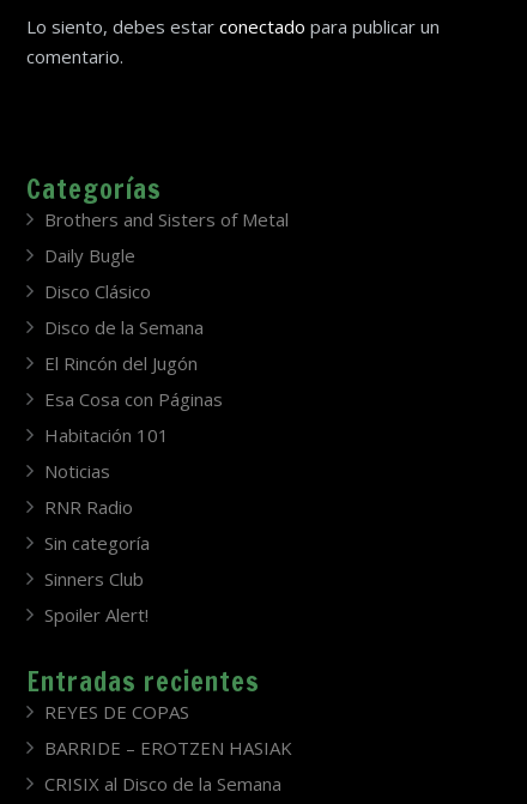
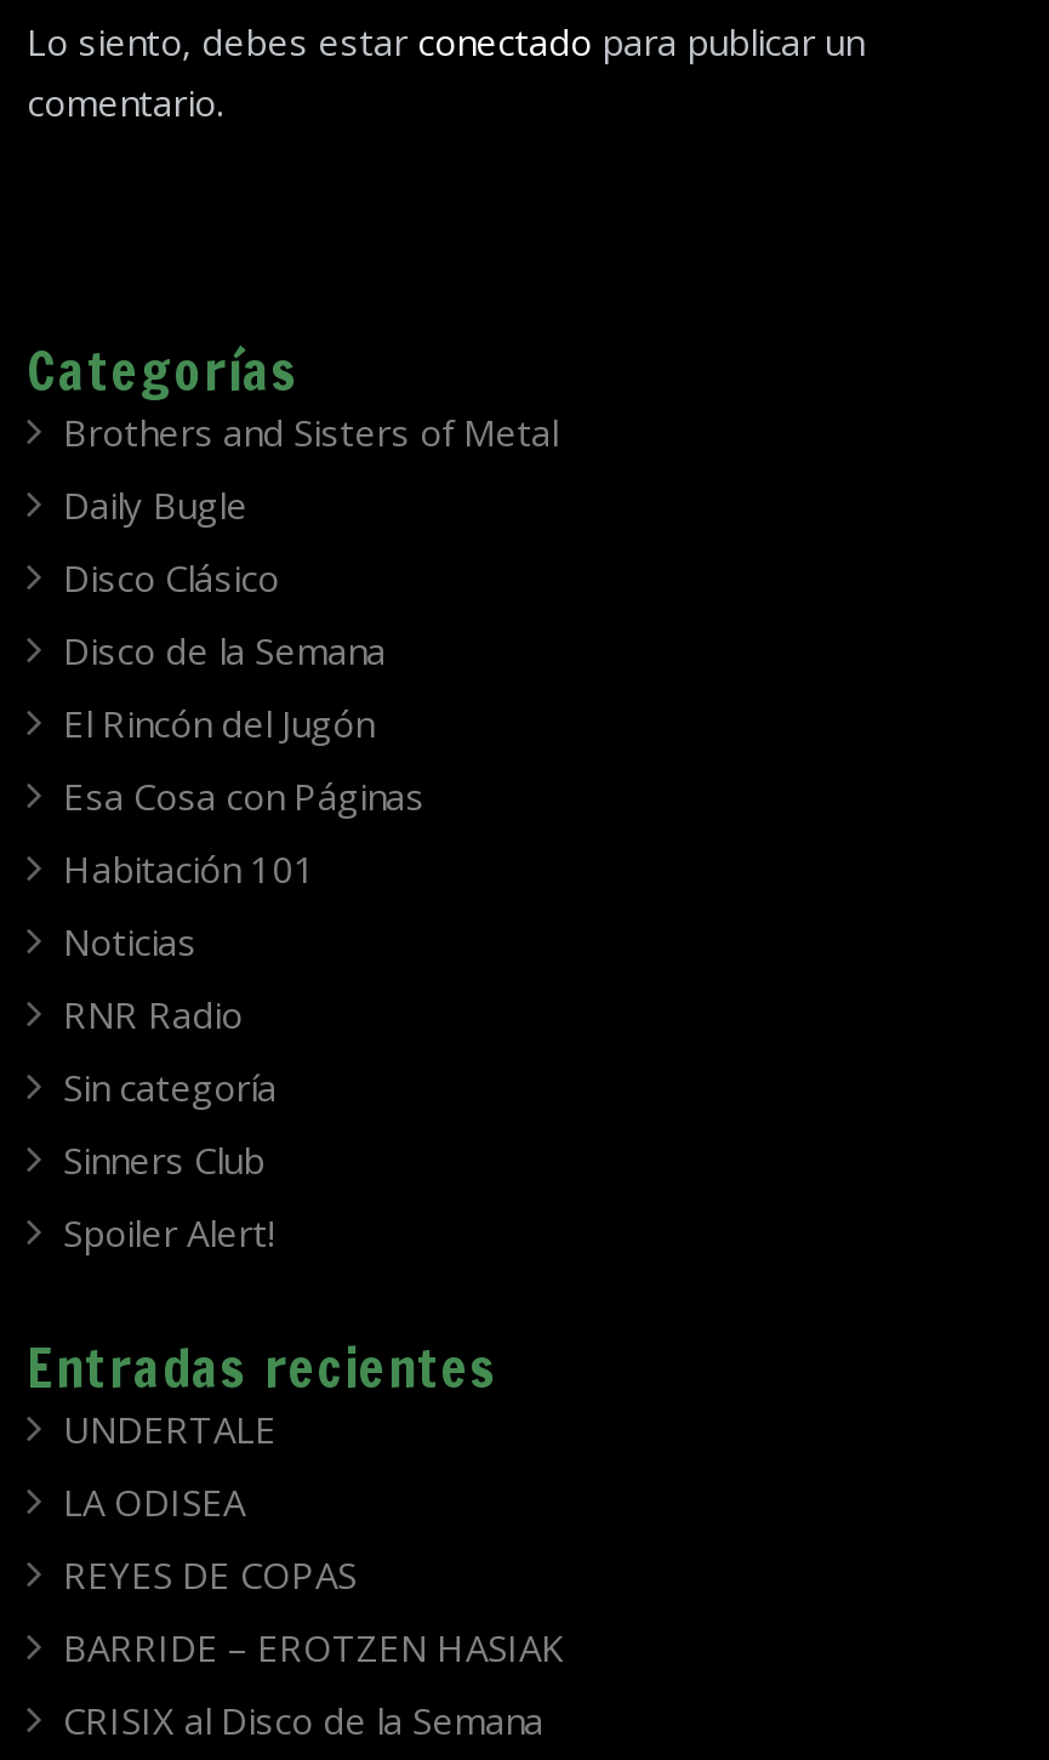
none -> [63,1404,276,1525] UNDERTALE | LA ODISEA

